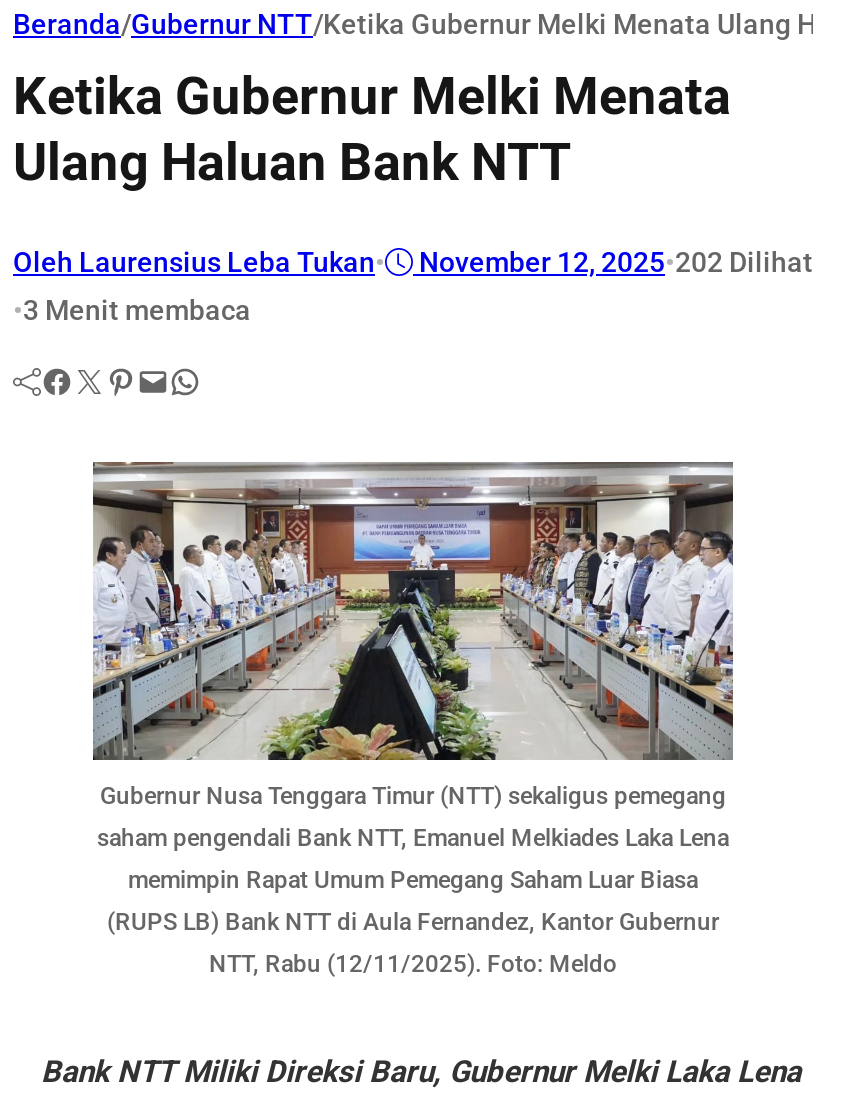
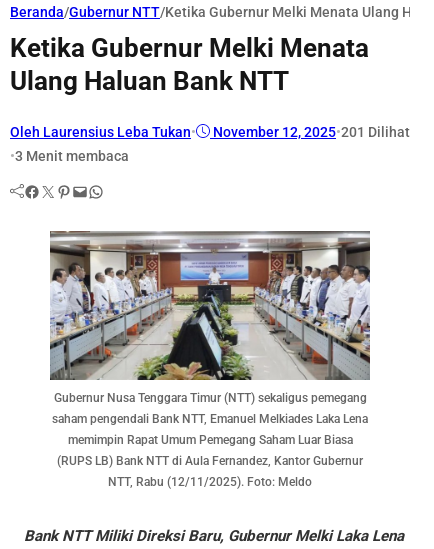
[419,247,813,279] November 12, 2025 • 202 Dilihat -> [213,124,410,140] November 12, 2025 • 201 Dilihat

